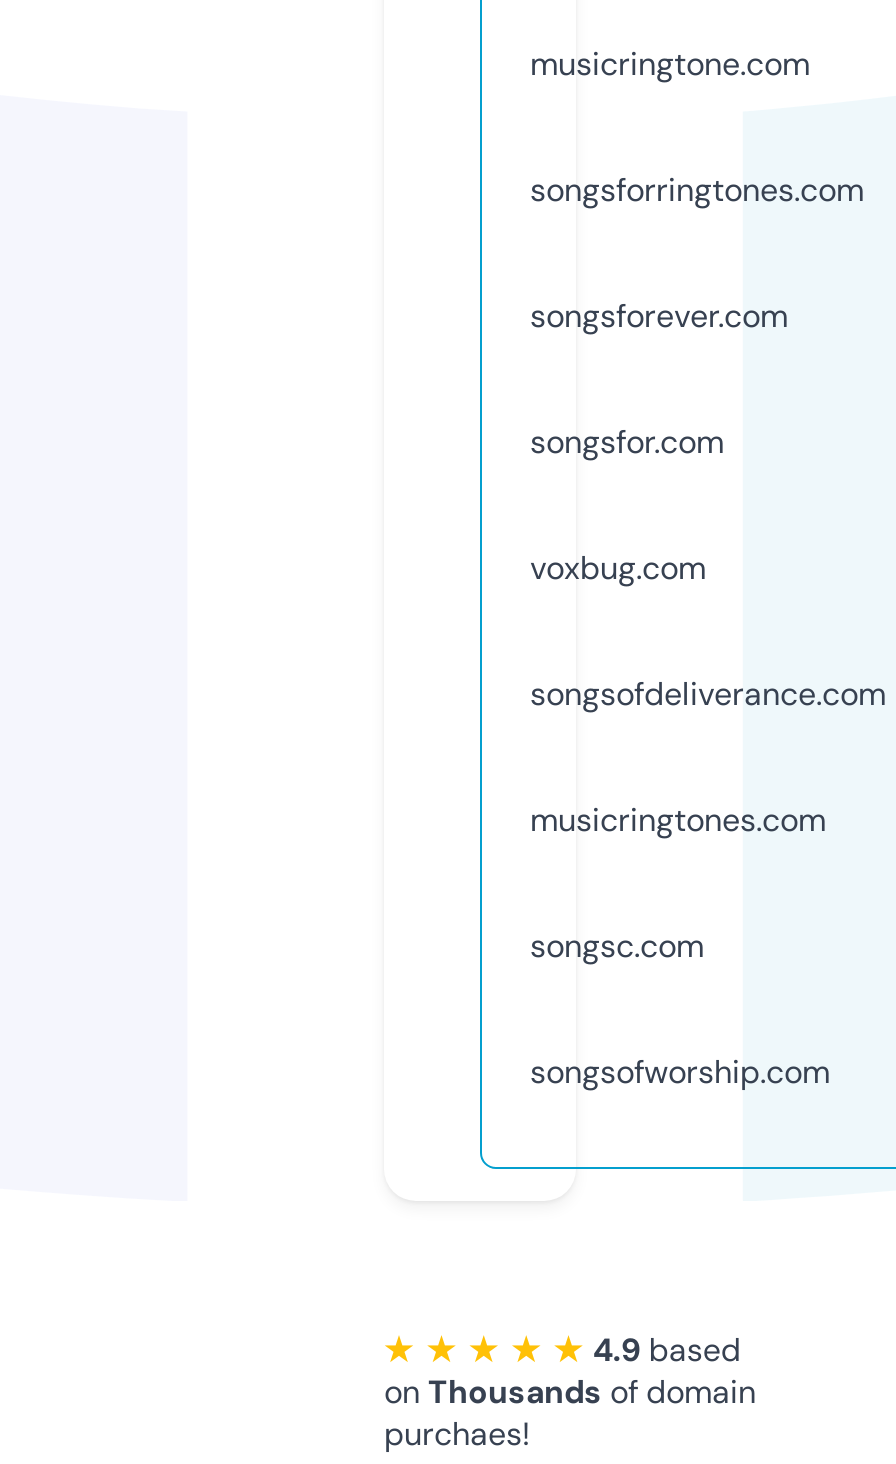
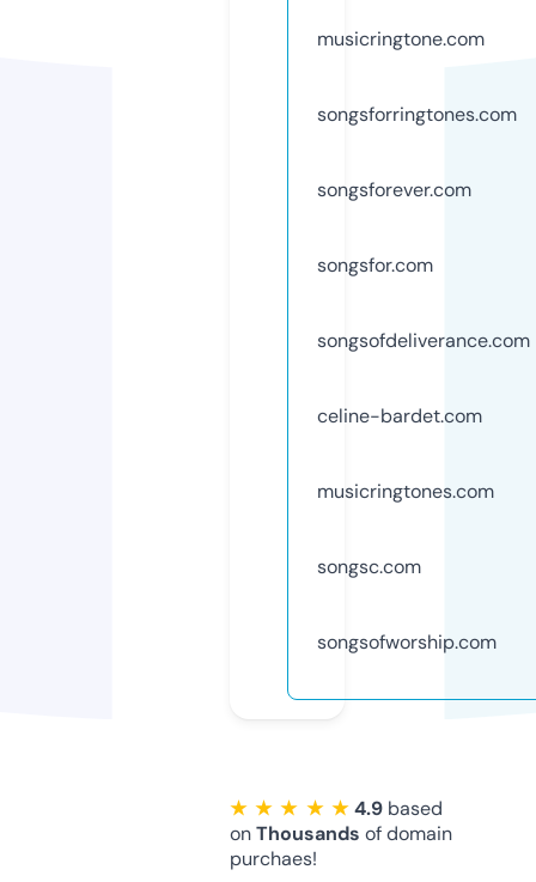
[530,547,706,589] voxbug.com -> none
moved [530,673,886,715] -> [317,328,530,353]: songsofdeliverance.com
none -> [317,403,482,428] celine-bardet.com

